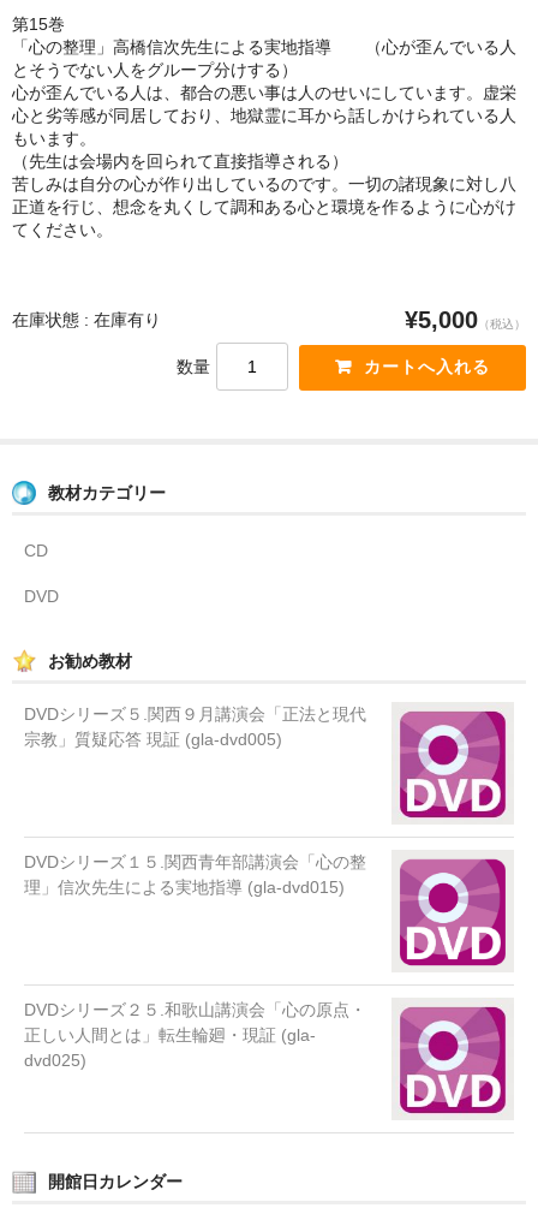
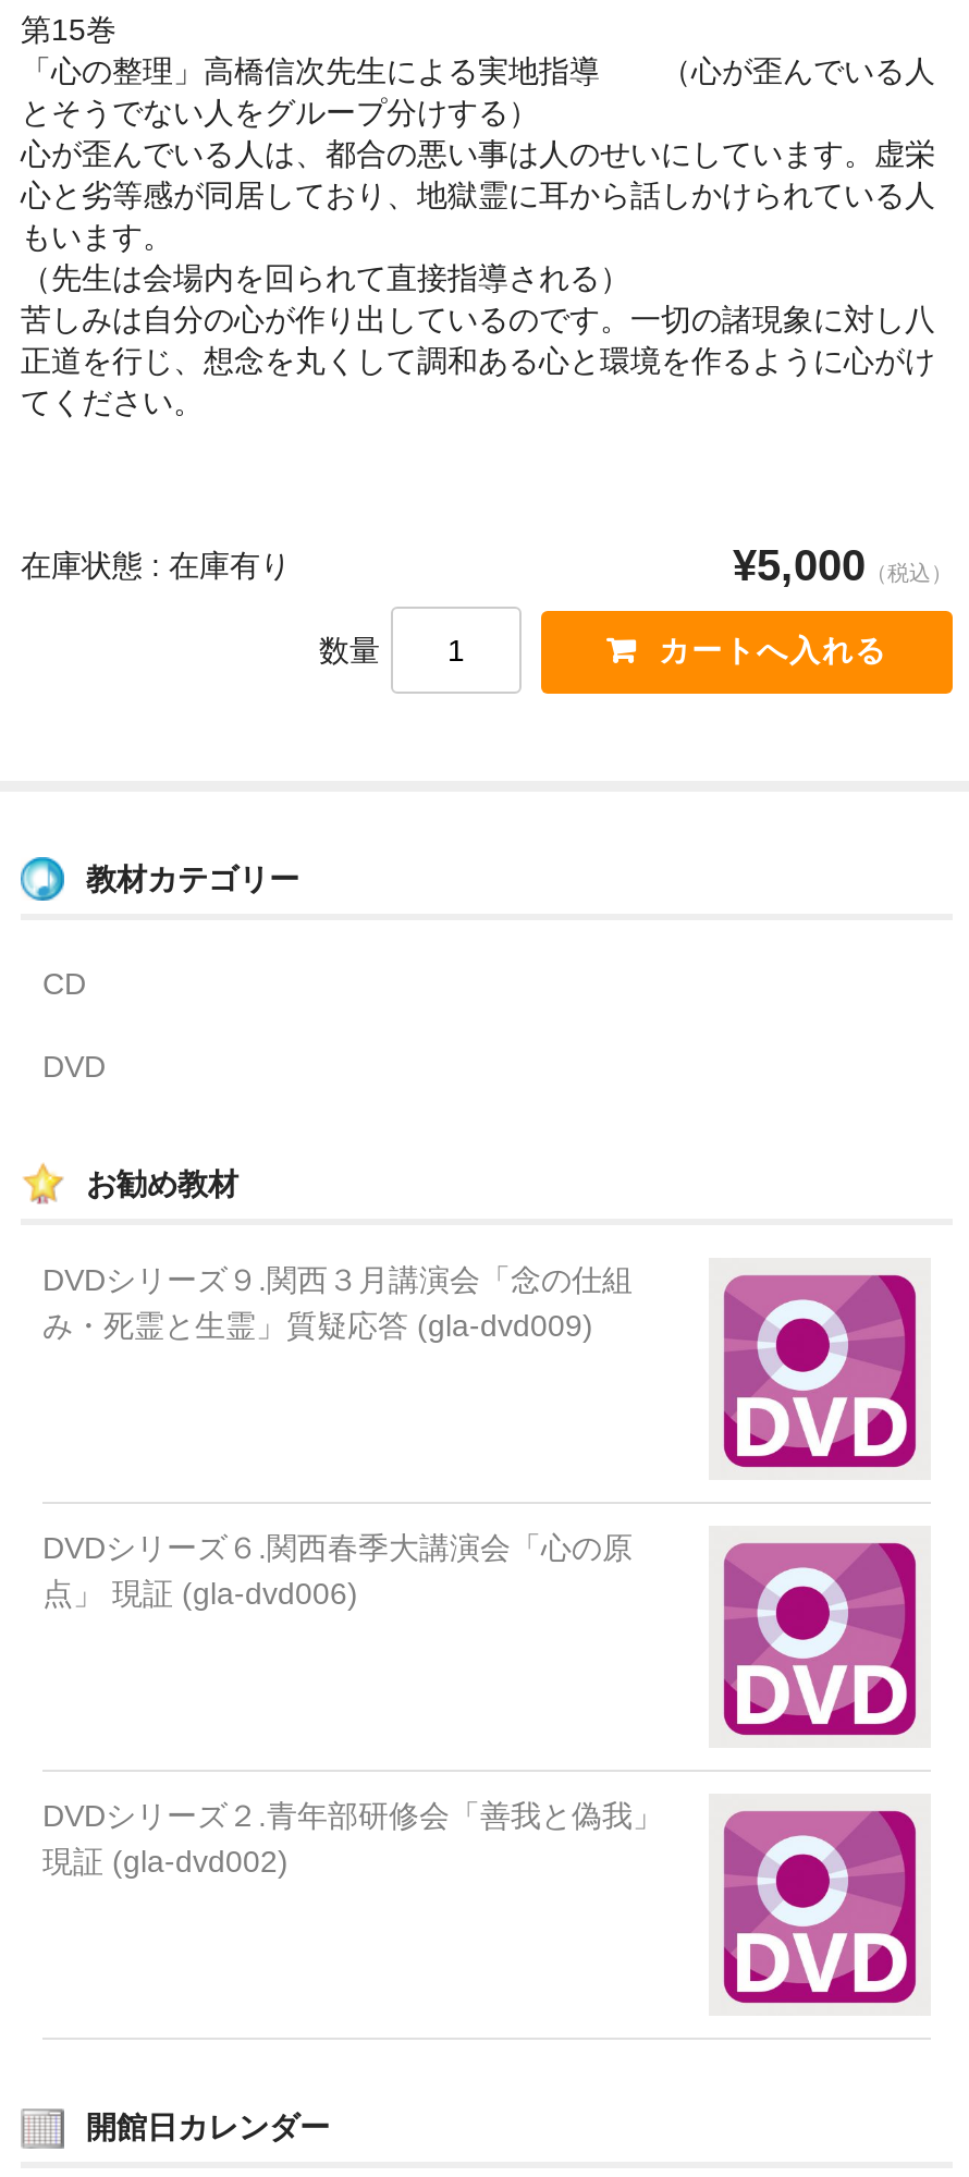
[24,704,366,749] DVDシリーズ５.関西９月講演会「正法と現代 | 宗教」質疑応答 現証 (gla-dvd005) -> [42,1262,633,1343] DVDシリーズ９.関西３月講演会「念の仕組 | み・死霊と生霊」質疑応答 (gla-dvd009)
[24,852,366,897] DVDシリーズ１５.関西青年部講演会「心の整 | 理」信次先生による実地指導 (gla-dvd015) -> [42,1530,633,1611] DVDシリーズ６.関西春季大講演会「心の原 | 点」 現証 (gla-dvd006)
[24,1000,366,1070] DVDシリーズ２５.和歌山講演会「心の原点・ | 正しい人間とは」転生輪廻・現証 (gla- | dvd025) -> [42,1798,663,1879] DVDシリーズ２.青年部研修会「善我と偽我」 | 現証 (gla-dvd002)

